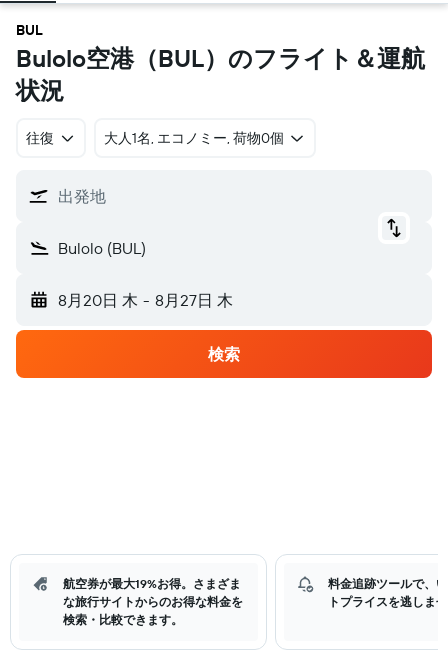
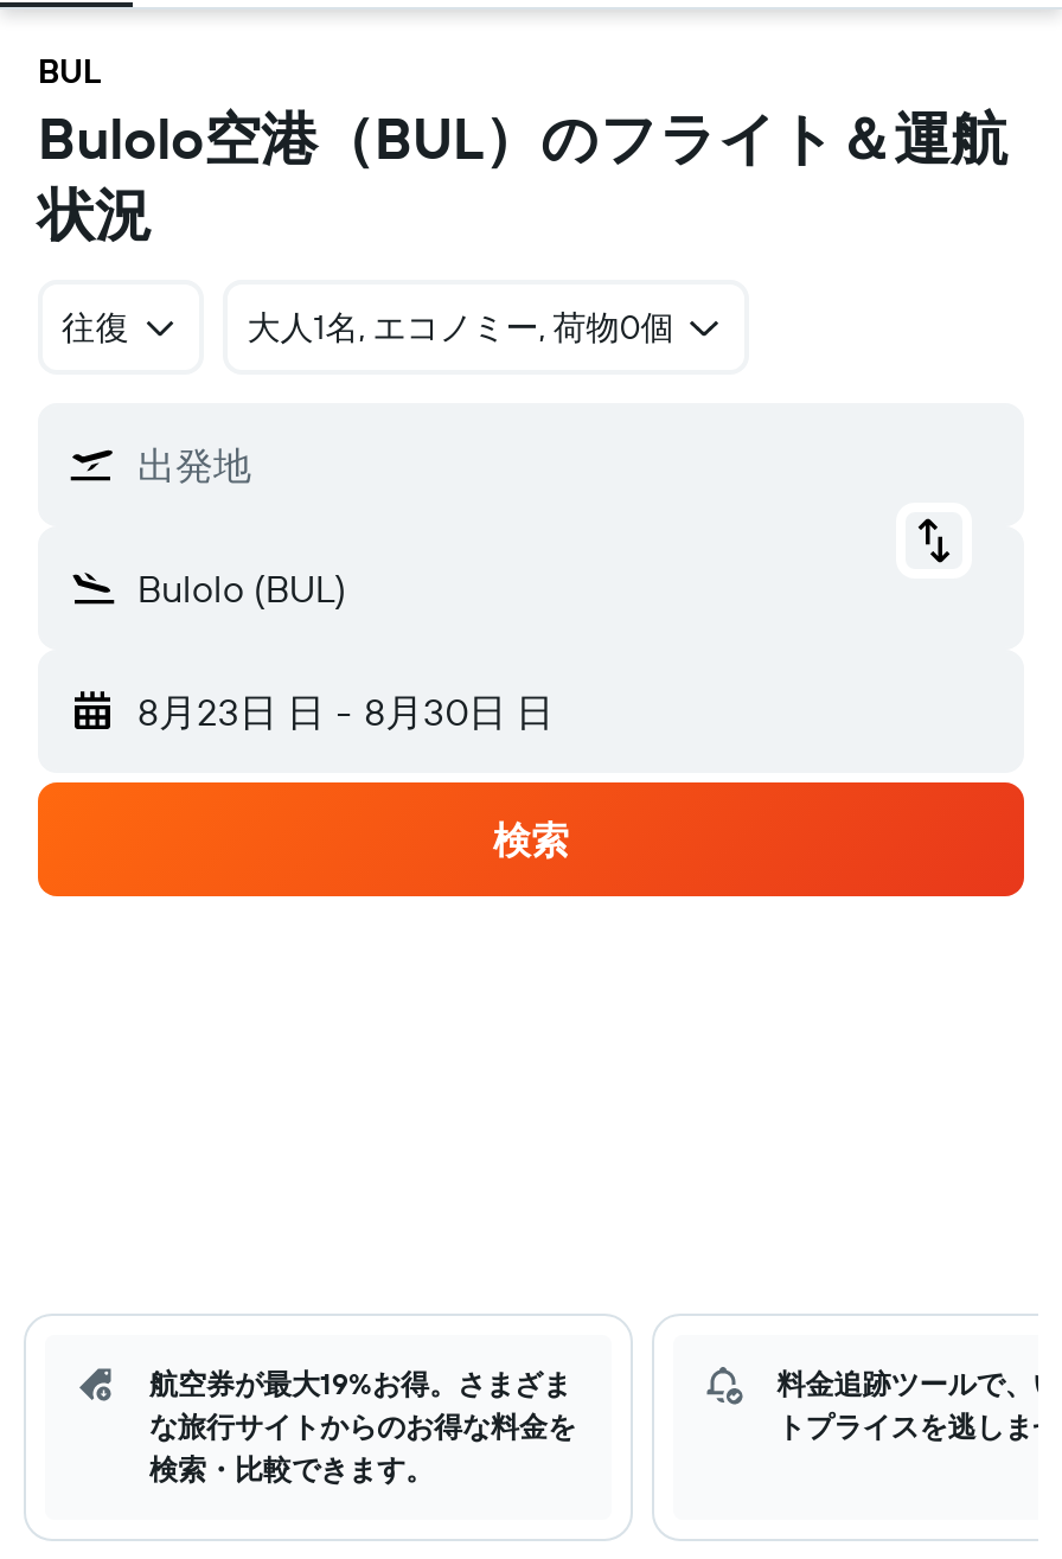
[58,290,233,310] 8月20日 木 - 8月27日 木 -> [137,688,554,735] 8月23日 日 - 8月30日 日

